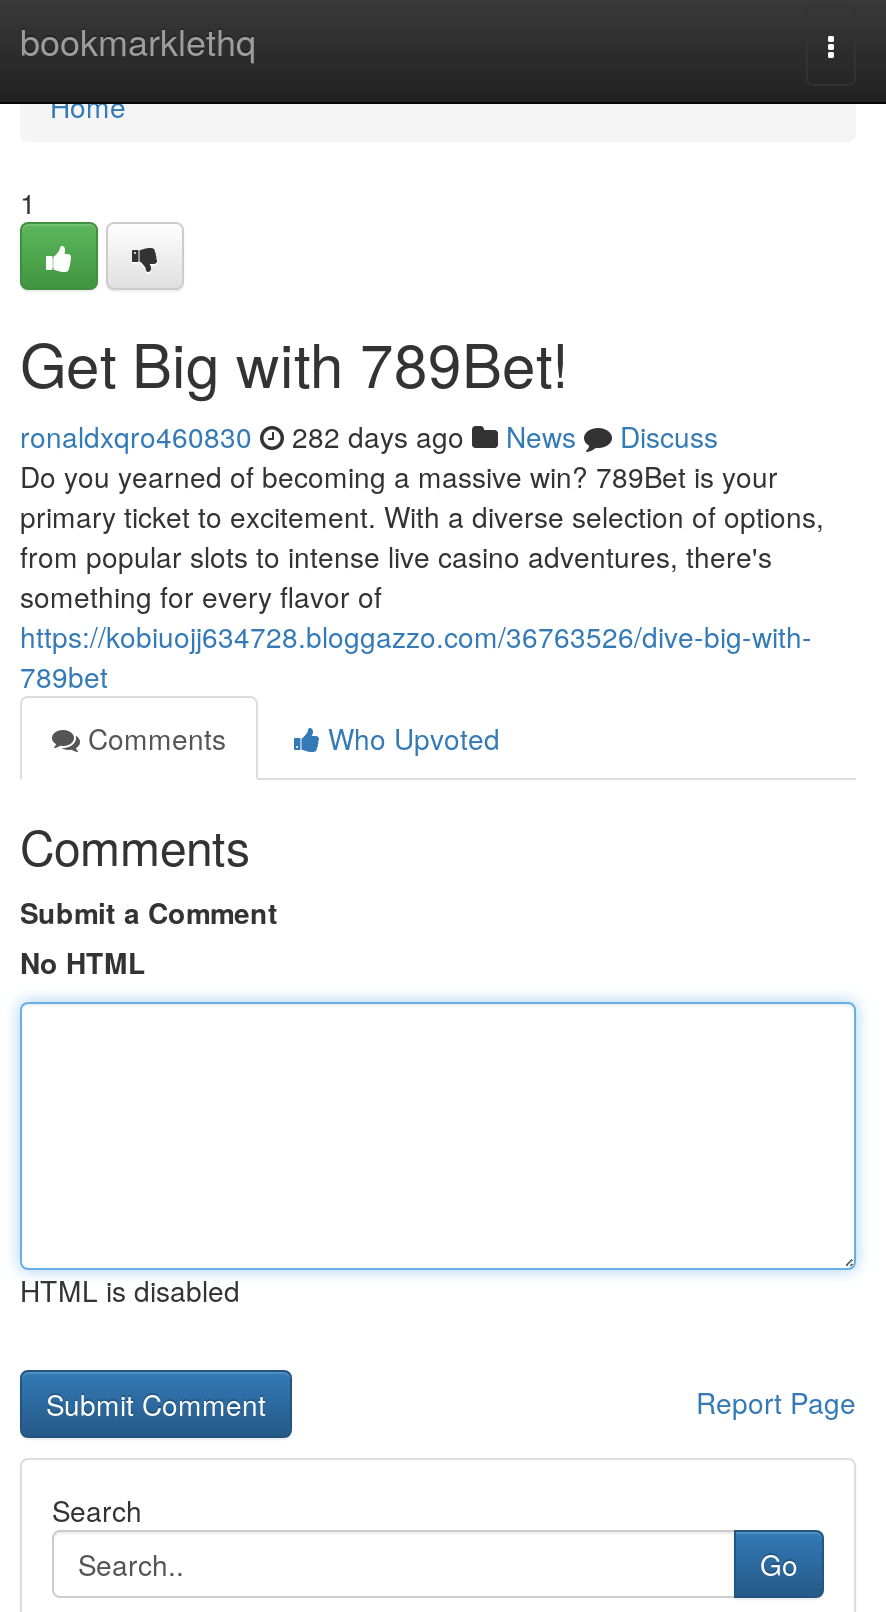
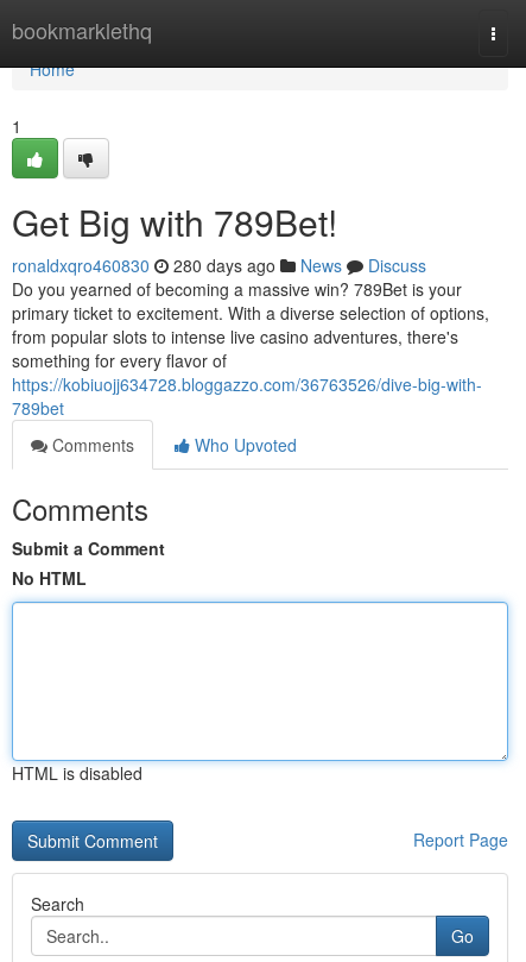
[20,416,718,456] ronaldxqro460830 282 days ago News Discuss -> [12,253,426,277] ronaldxqro460830 280 days ago News Discuss

